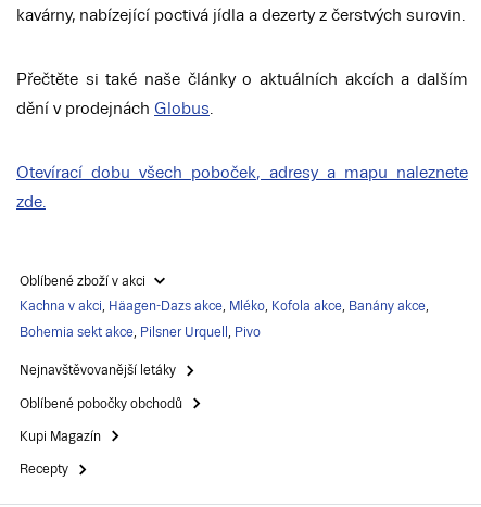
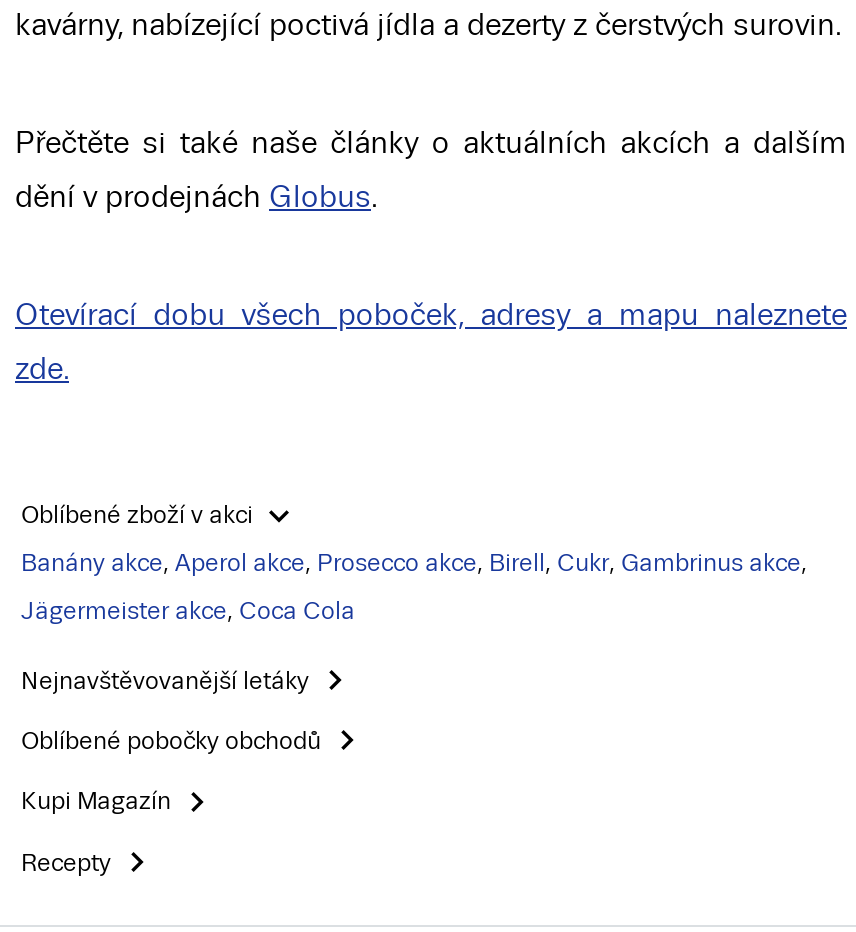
[20,299,429,314] Kachna v akci, Häagen-Dazs akce, Mléko, Kofola akce, Banány akce, -> [21,549,807,577] Banány akce, Aperol akce, Prosecco akce, Birell, Cukr, Gambrinus akce,
[20,325,261,340] Bohemia sekt akce, Pilsner Urquell, Pivo -> [21,597,355,625] Jägermeister akce, Coca Cola

